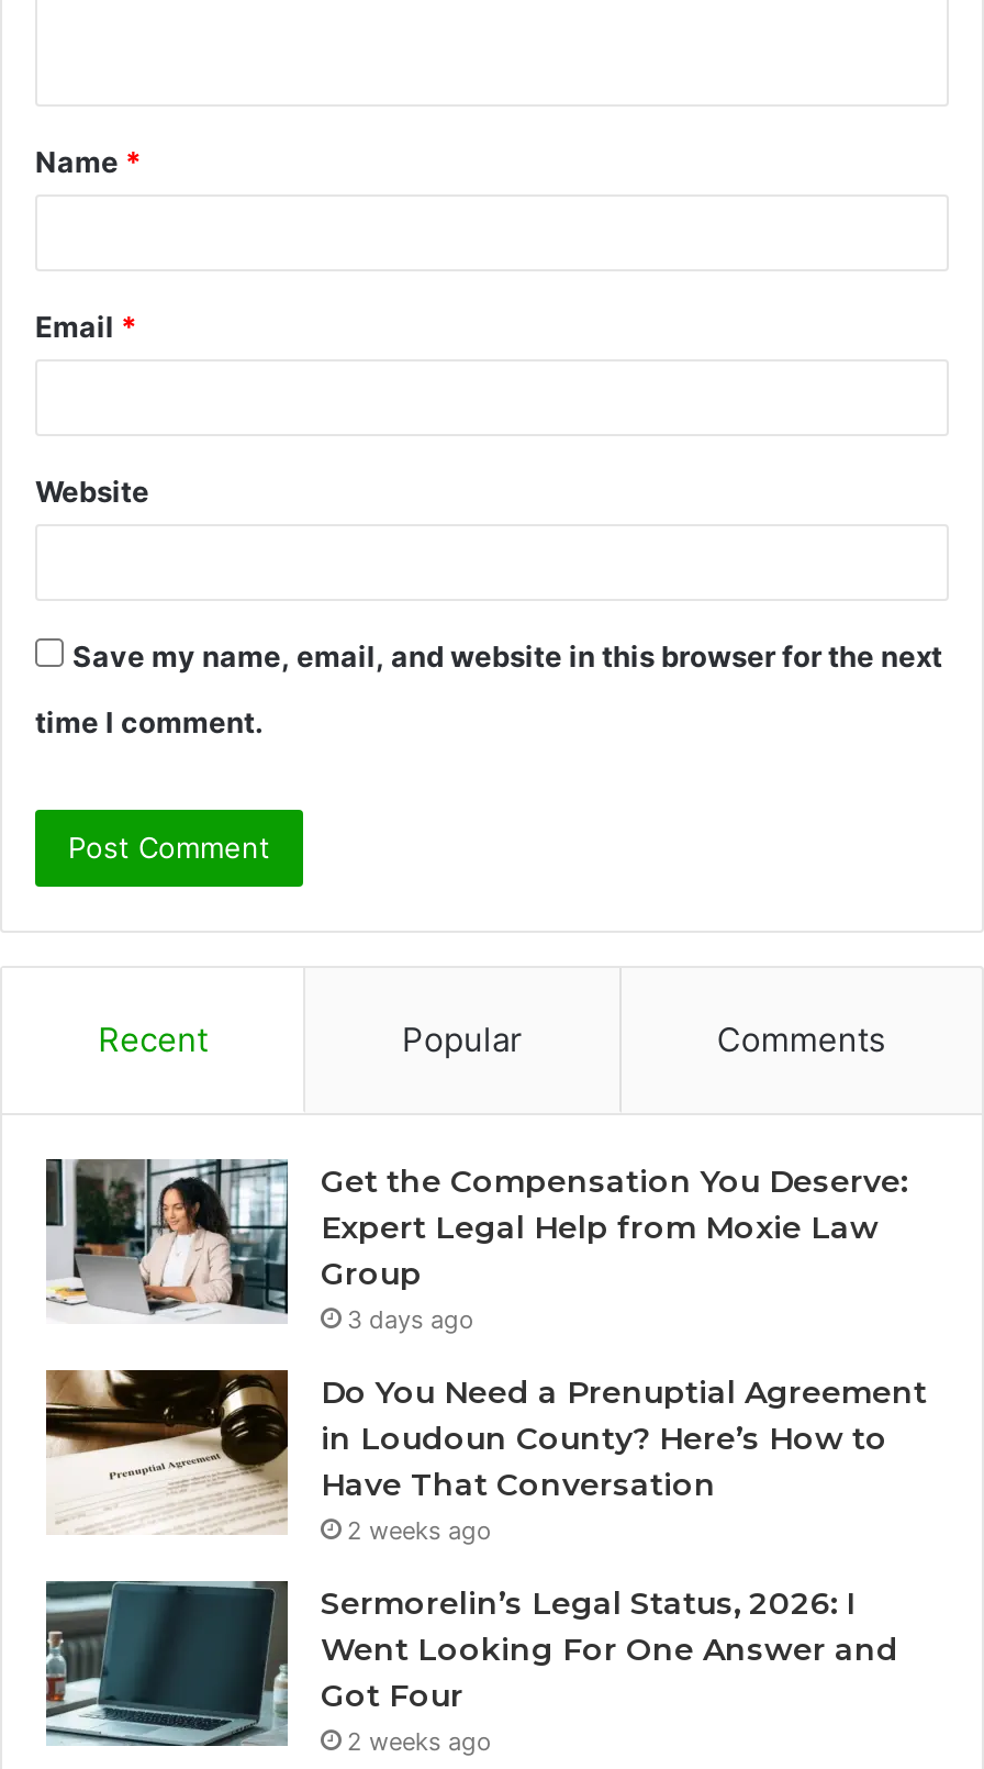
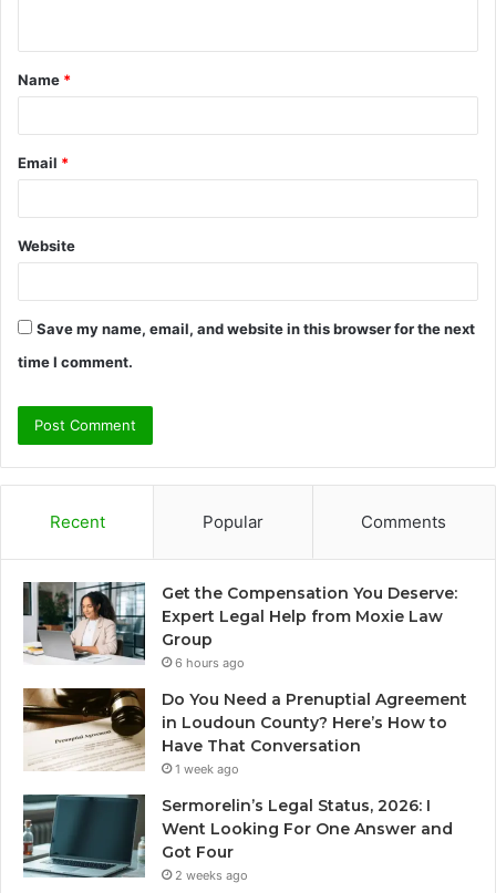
[347,1304,474,1335] 3 days ago -> [175,656,245,671] 6 hours ago
[347,1515,492,1546] 2 weeks ago -> [175,762,239,777] 1 week ago

